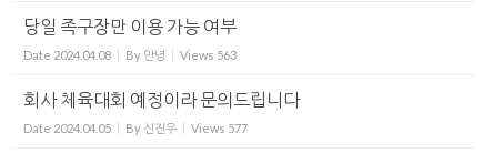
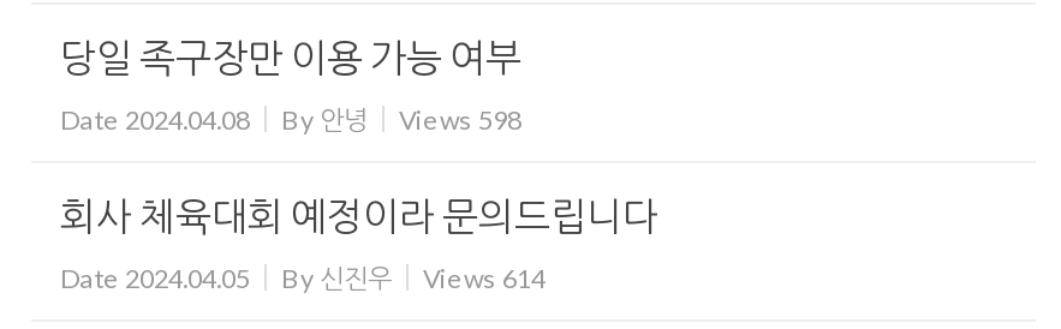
[23,47,237,62] Date 2024.04.08 By 안녕 Views 563 -> [60,102,521,133] Date 2024.04.08 By 안녕 Views 598
[23,120,248,135] Date 2024.04.05 By 신진우 Views 577 -> [60,261,546,292] Date 2024.04.05 By 신진우 Views 614

